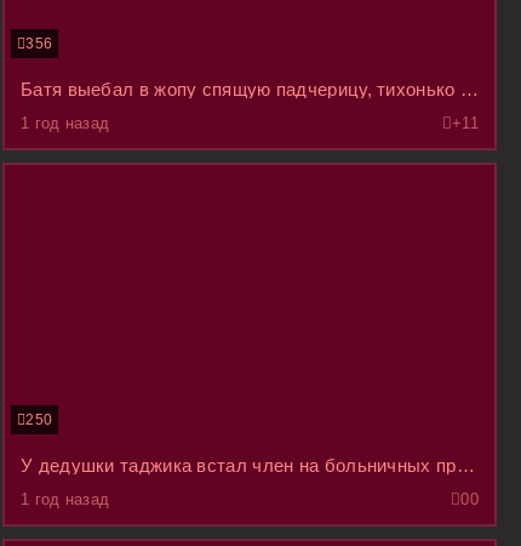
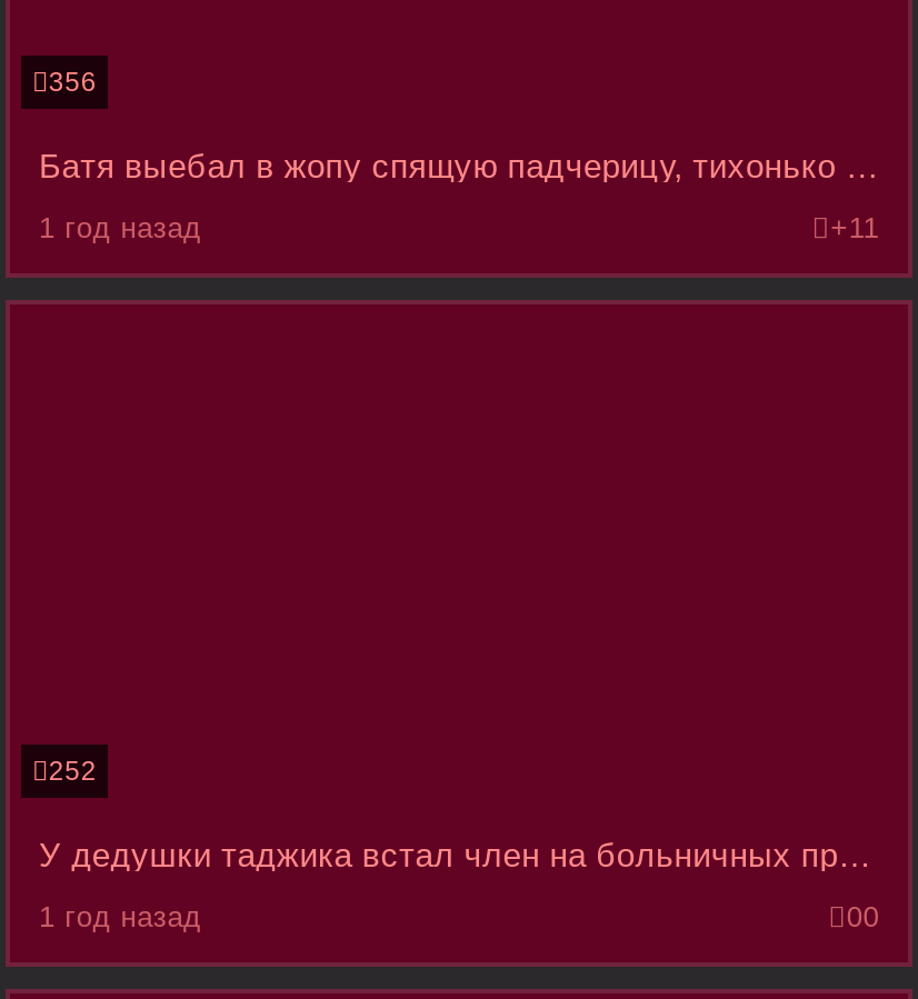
[26,412,52,429] 250 -> [48,757,97,788] 252

